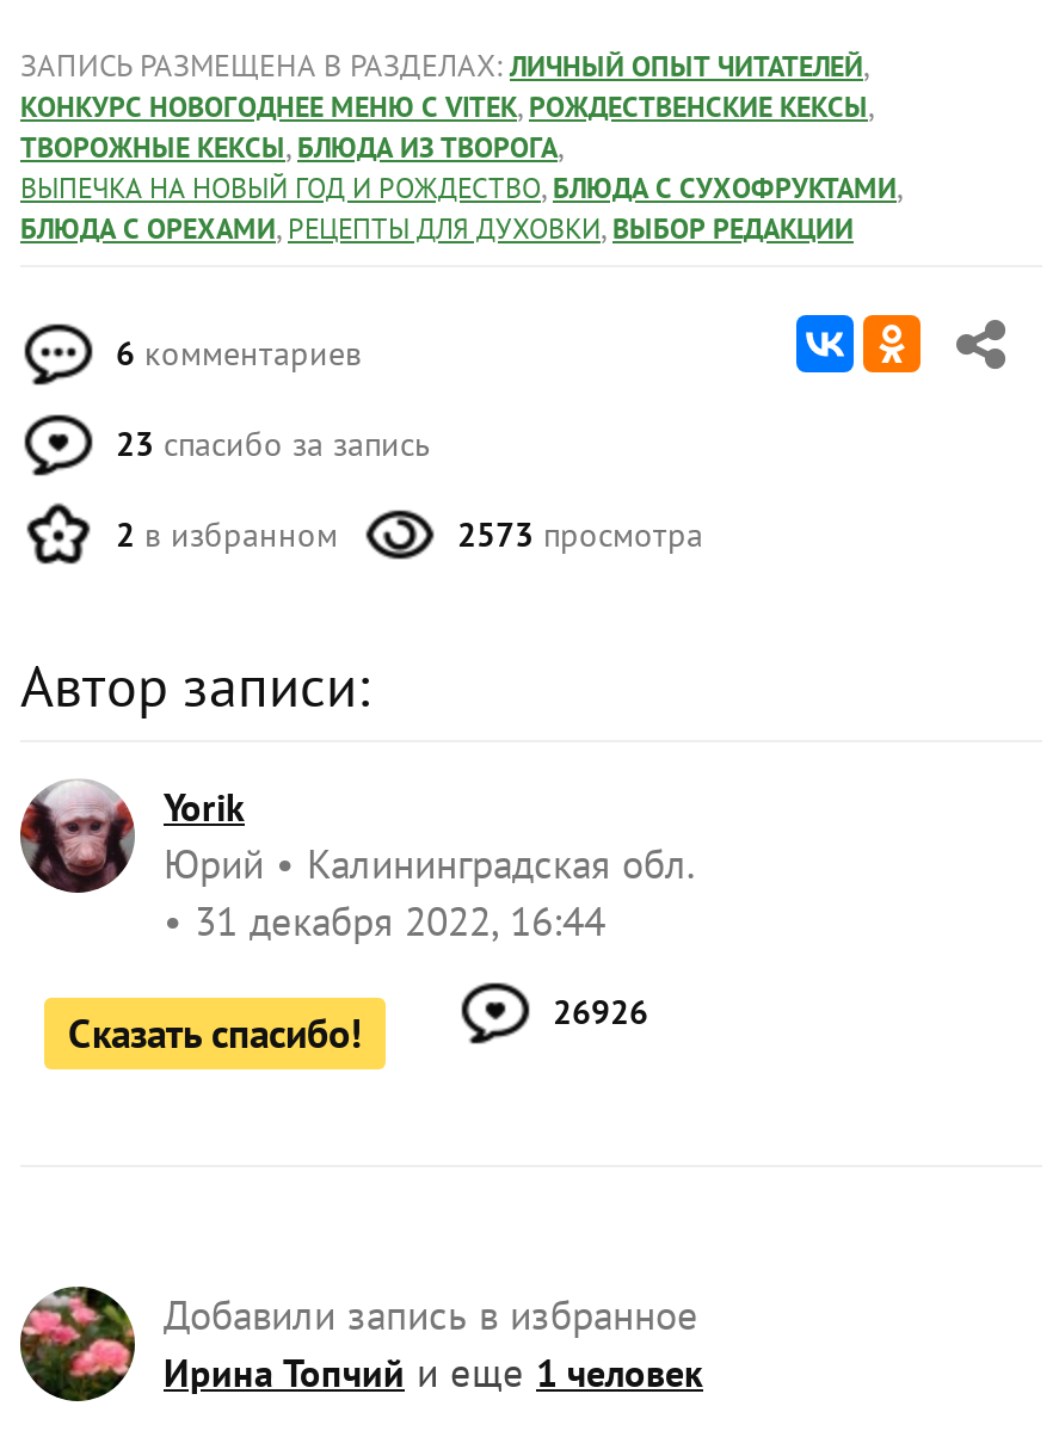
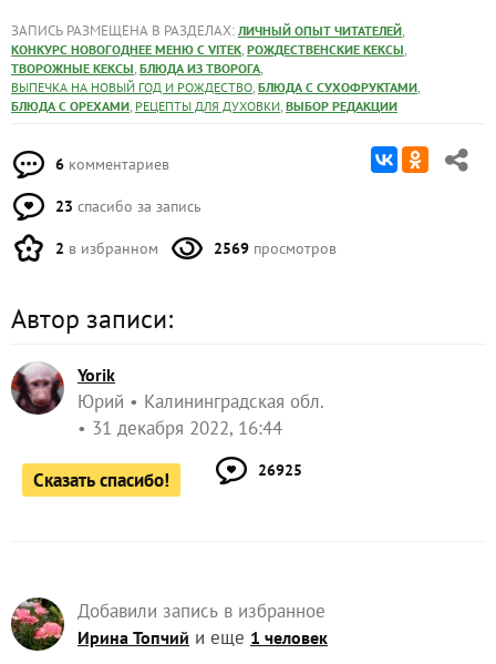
[457,512,703,555] 2573 просмотра -> [214,238,337,258] 2569 просмотров
[553,990,648,1033] 26926 -> [258,460,302,480] 26925

